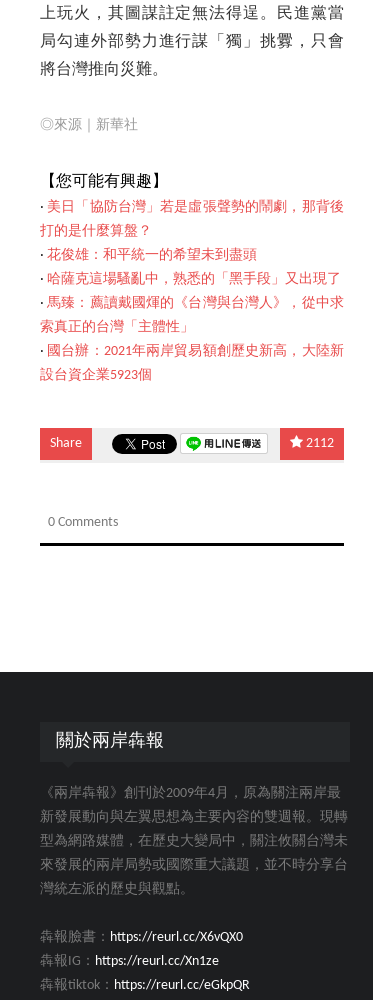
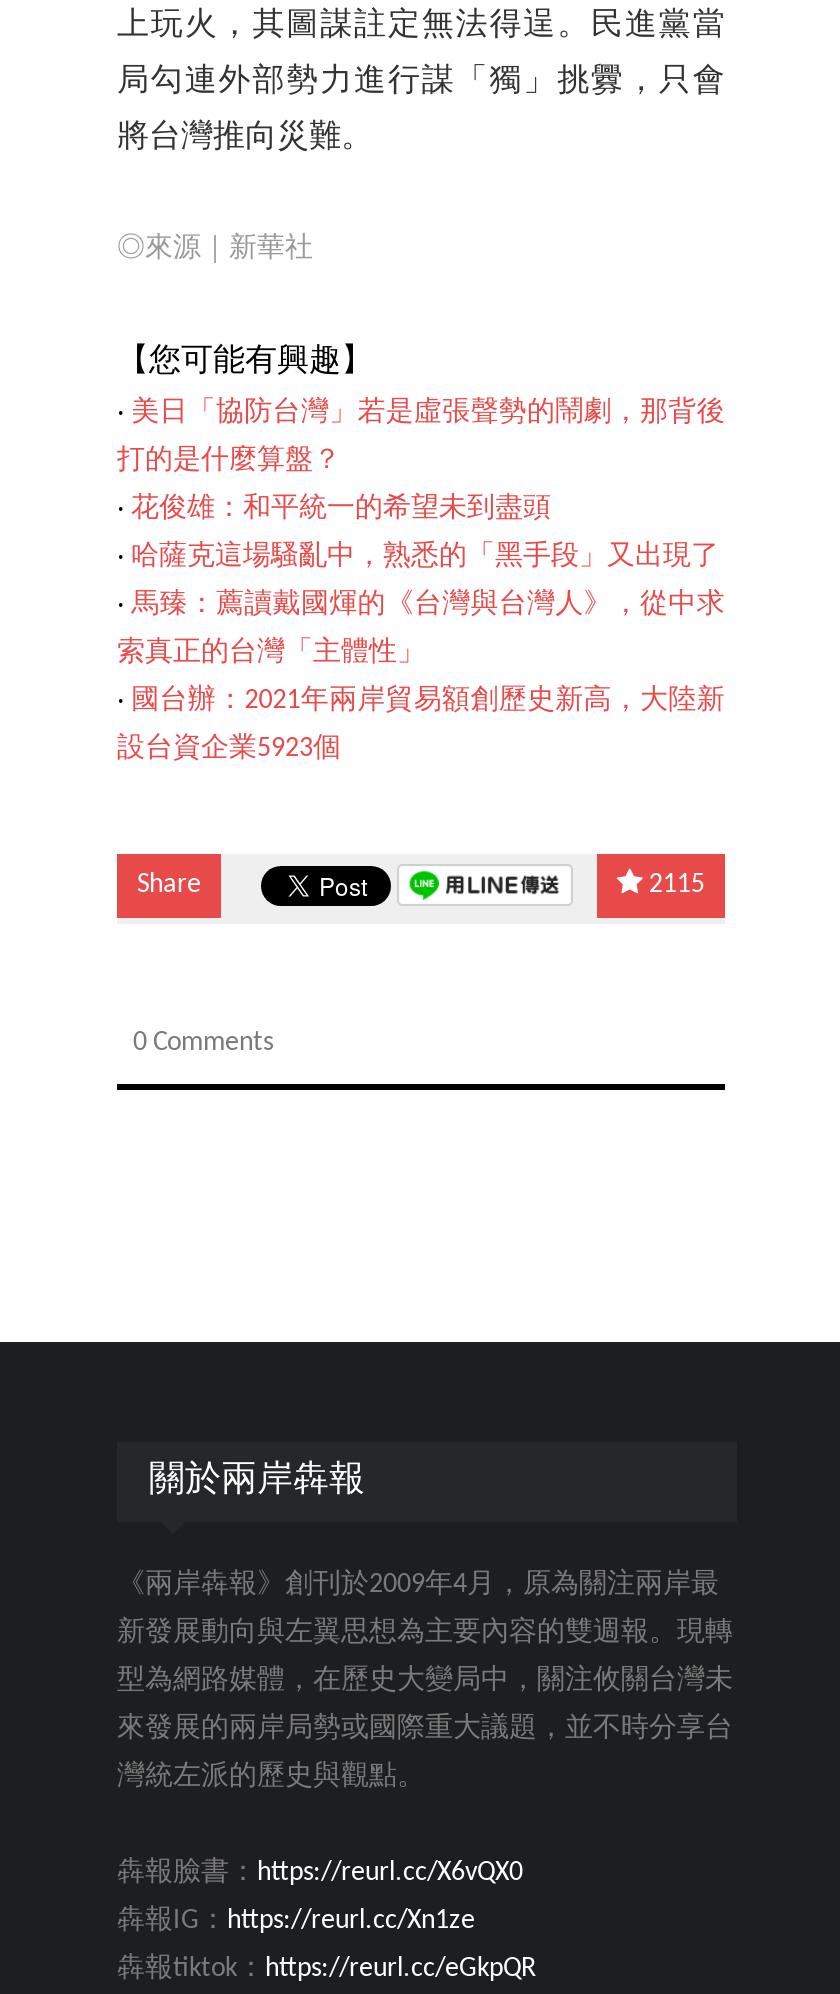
[303,436,334,451] 2112 -> [643,871,705,901] 2115

